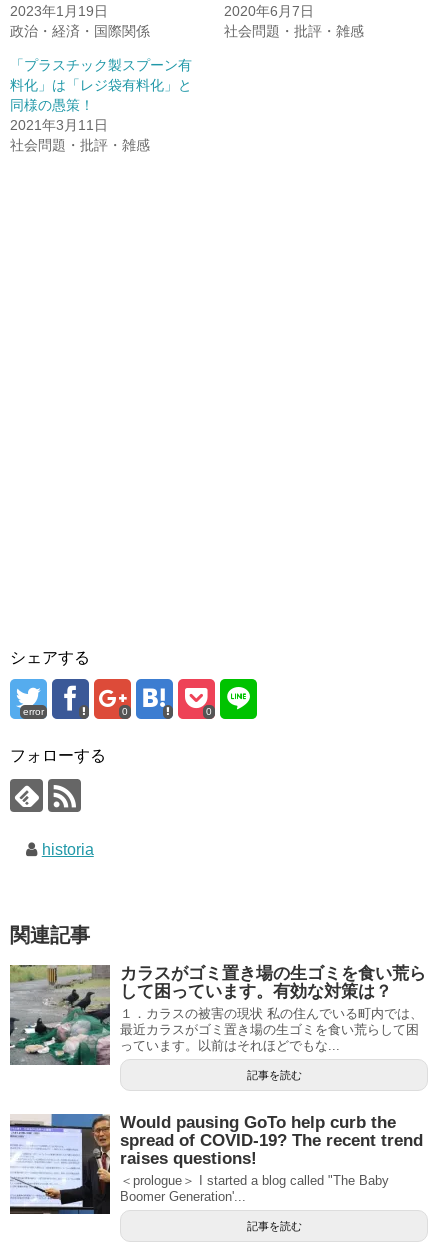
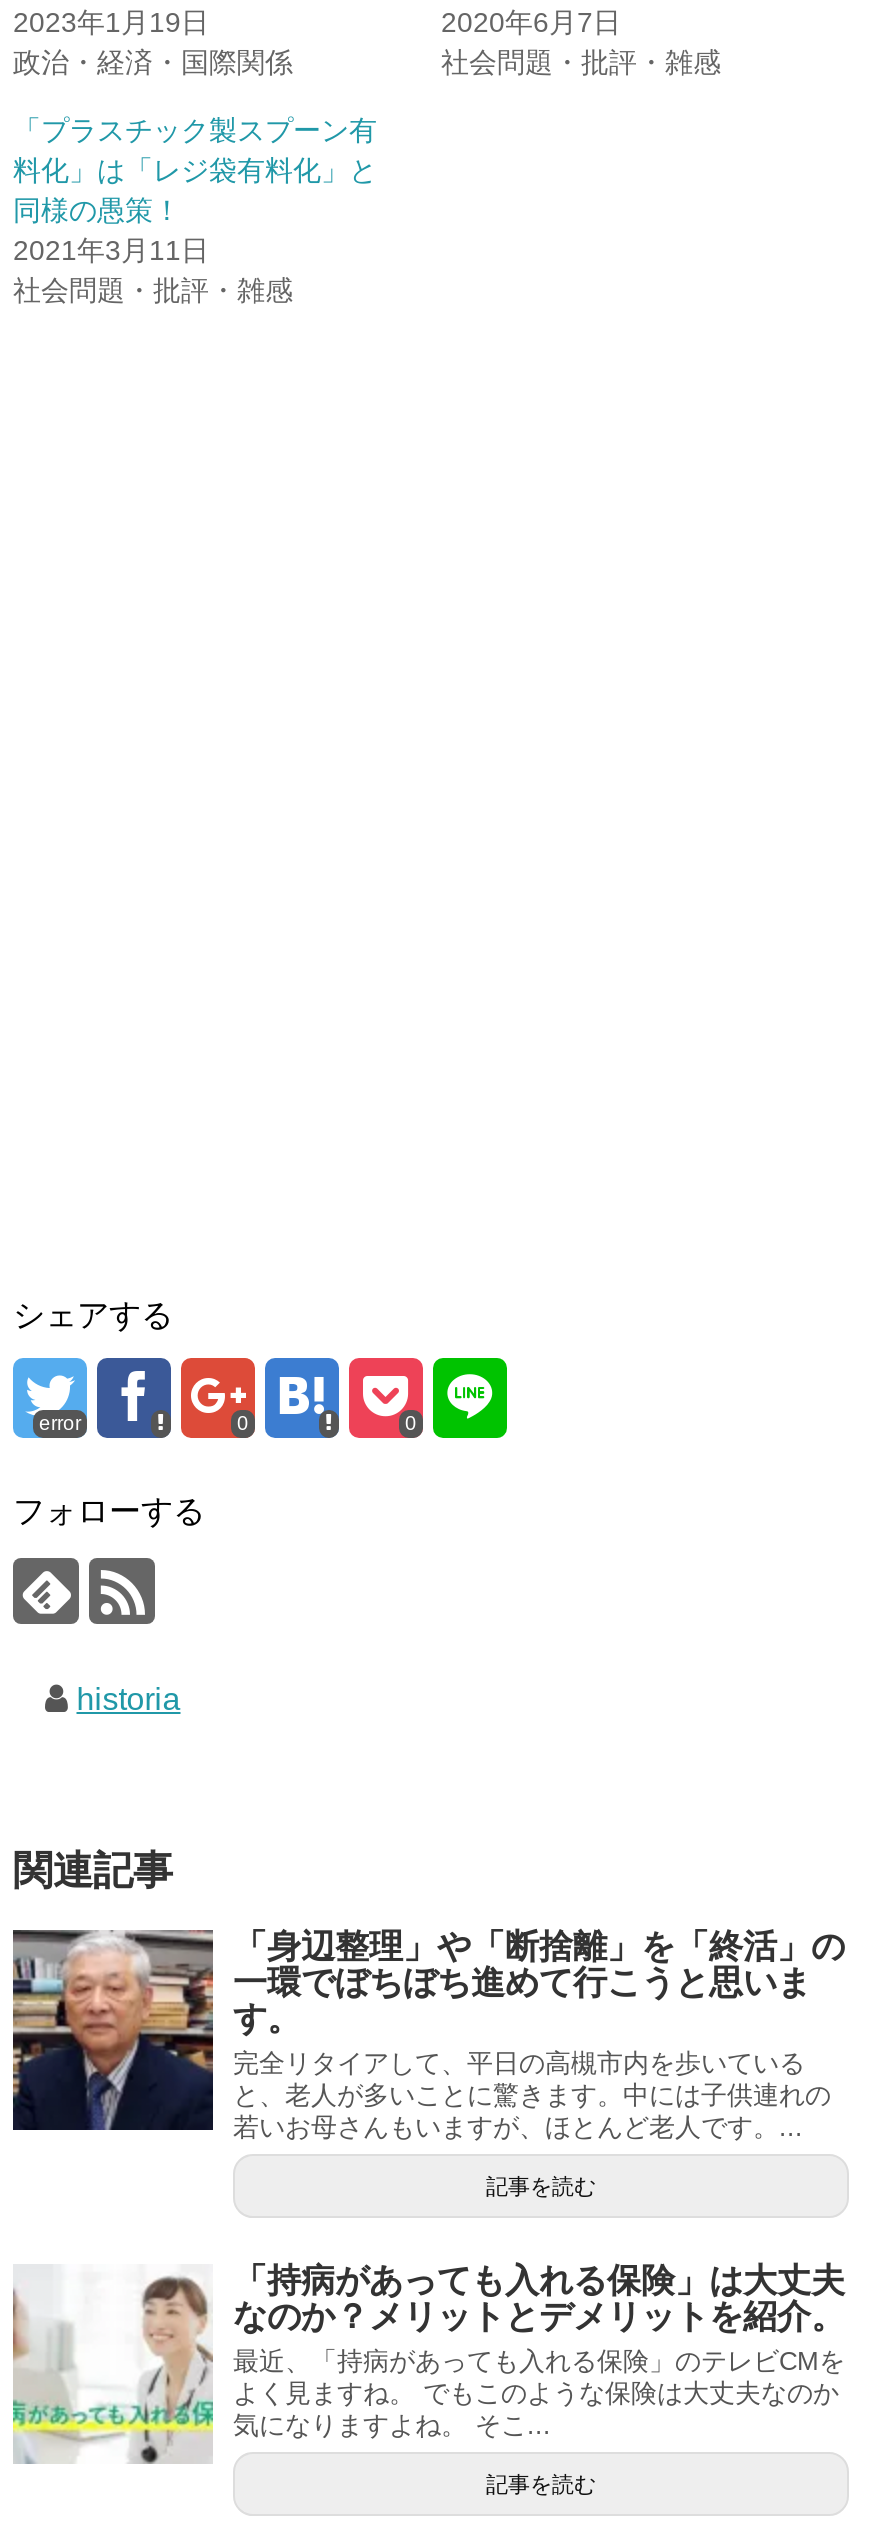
[9,964,426,1066] [image] | カラスがゴミ置き場の生ゴミを食い荒ら | して困っています。有効な対策は？ | １．カラスの被害の現状 私の住んでいる町内では、 | 最近カラスがゴミ置き場の生ゴミを食い荒らして困 | っています。以前はそれほどでもな... -> [13,1928,845,2142] [image] | 「身辺整理」や「断捨離」を「終活」の | 一環でぼちぼち進めて行こうと思いま | す。 | 完全リタイアして、平日の高槻市内を歩いている | と、老人が多いことに驚きます。中には子供連れの | 若いお母さんもいますが、ほとんど老人です。...
[9,1113,423,1215] [image] | Would pausing GoTo help curb the | spread of COVID-19? The recent trend | raises questions! | ＜prologue＞ I started a blog called "The Baby | Boomer Generation'... -> [11,2262,845,2466] [image] | 「持病があっても入れる保険」は大丈夫 | なのか？メリットとデメリットを紹介。 | 最近、「持病があっても入れる保険」のテレビCMを | よく見ますね。 でもこのような保険は大丈夫なのか | 気になりますよね。 そこ...

